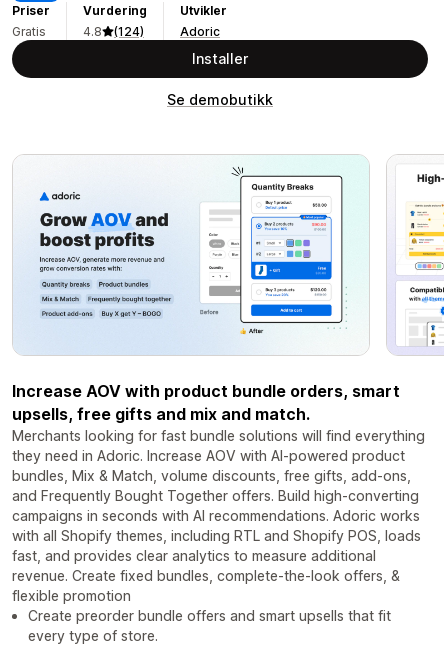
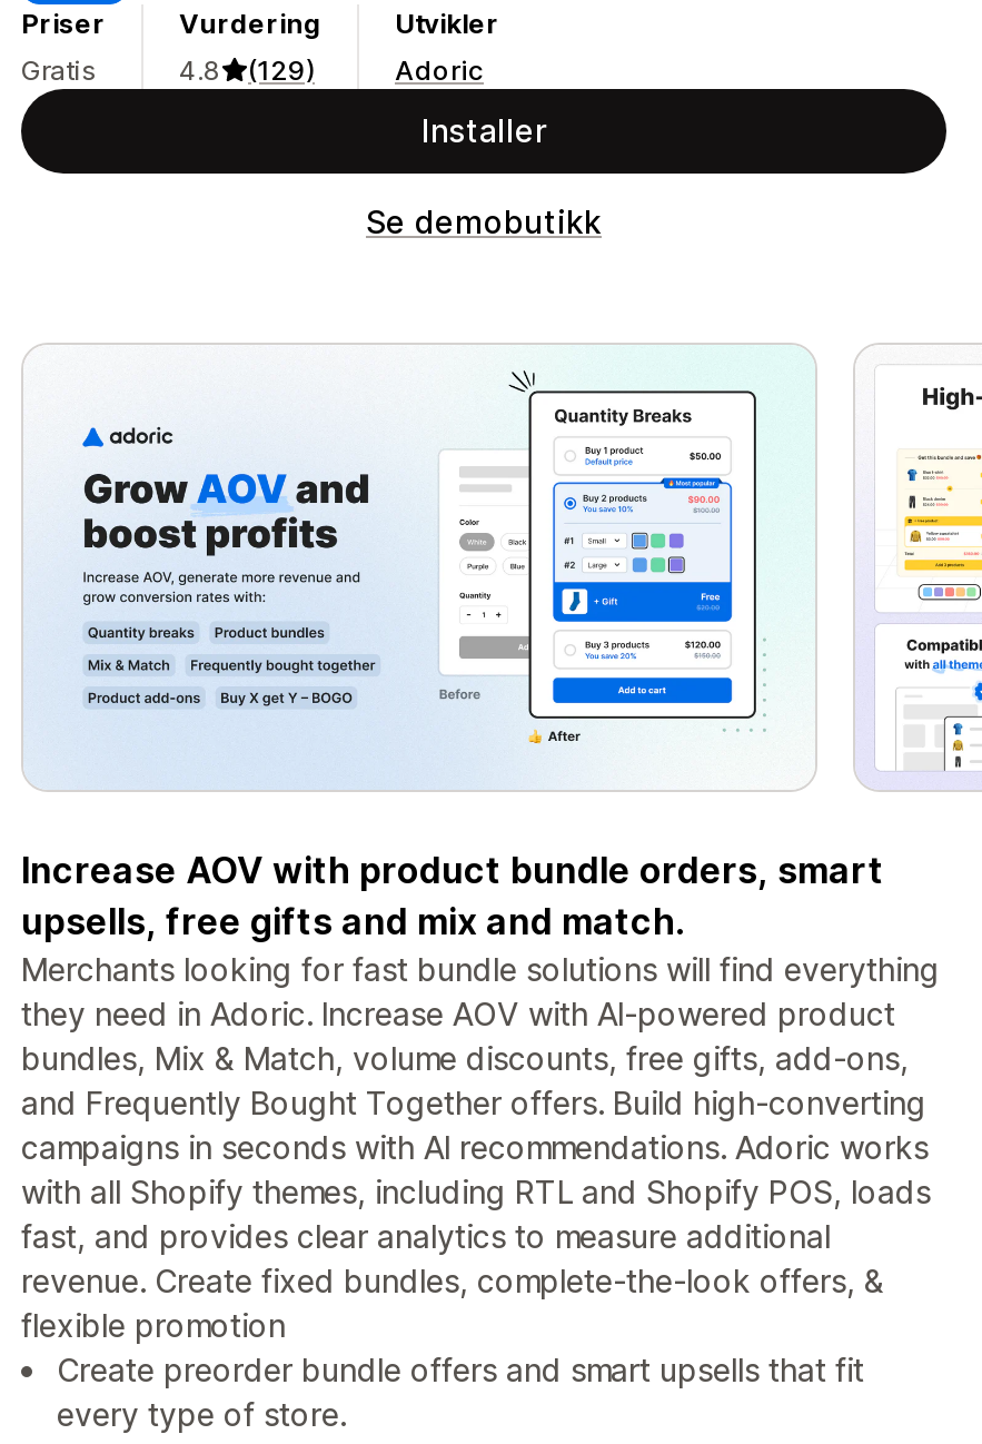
[83,24,144,39] 4.8 (124) -> [179,53,315,87] 4.8 (129)

